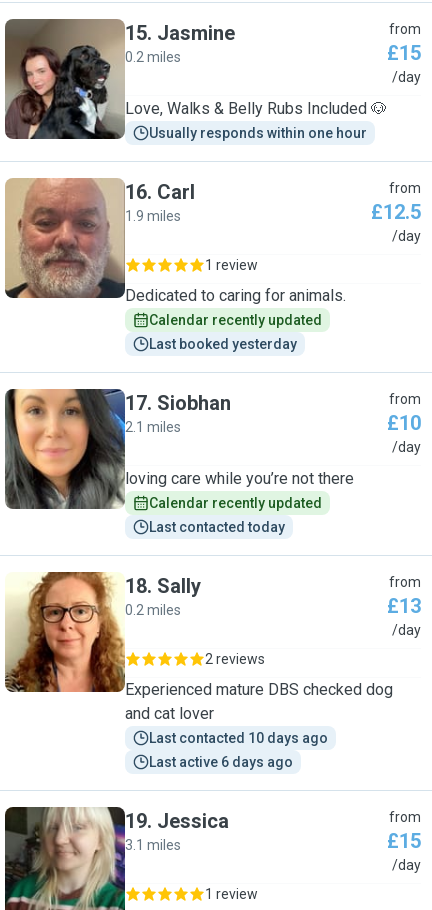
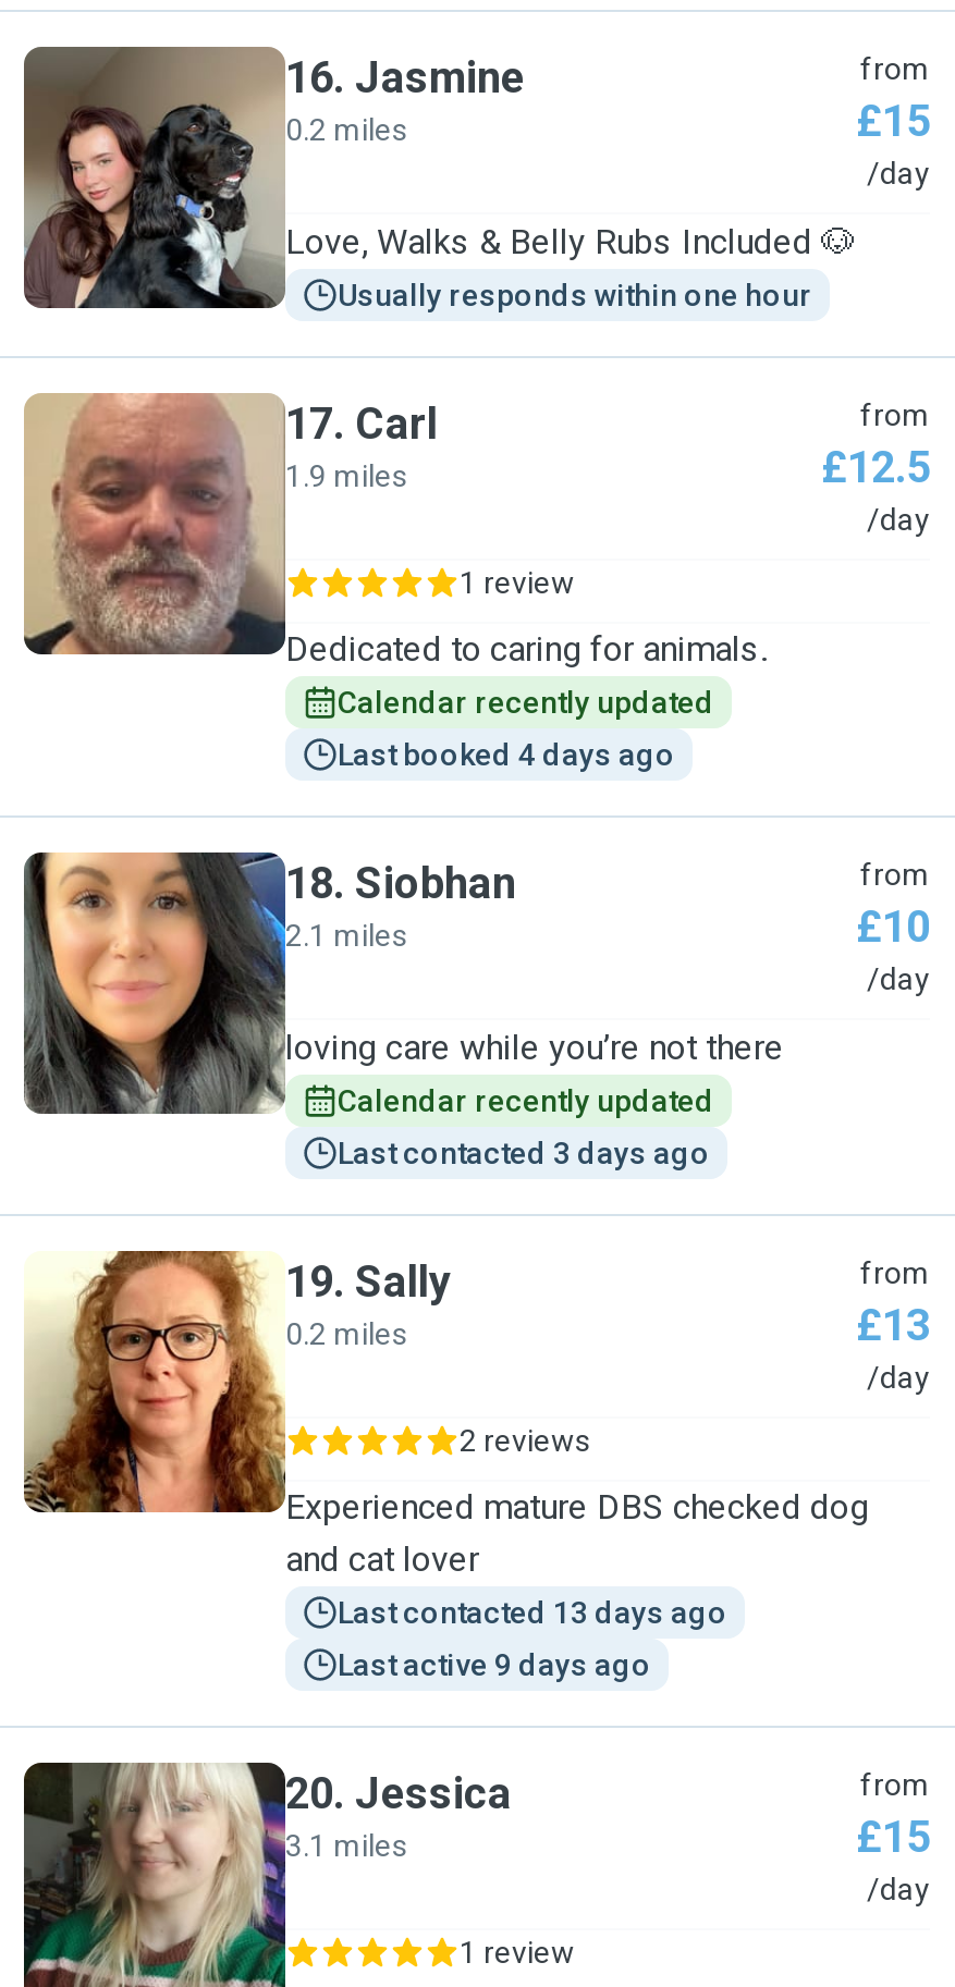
[125,21,235,45] 15. Jasmine -> [285,51,525,103] 16. Jasmine
[125,180,195,204] 16. Carl -> [285,397,438,450] 17. Carl
[149,336,297,352] Last booked yesterday -> [338,737,675,772] Last booked 4 days ago
[125,391,231,415] 17. Siobhan -> [285,857,516,909] 18. Siobhan
[149,519,285,535] Last contacted today -> [338,1136,710,1170] Last contacted 3 days ago
[125,574,201,598] 18. Sally -> [285,1255,451,1308] 19. Sally
[149,730,328,746] Last contacted 10 days ago -> [338,1595,727,1630] Last contacted 13 days ago
[149,754,293,770] Last active 6 days ago -> [338,1647,651,1682] Last active 9 days ago
[125,809,229,833] 19. Jessica -> [285,1767,512,1819] 20. Jessica

